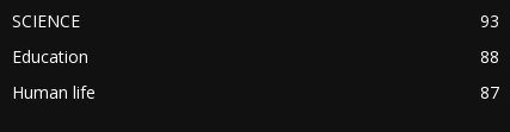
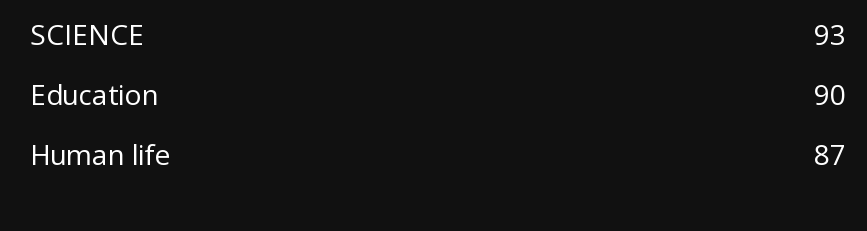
[480,45,499,68] 88 -> [814,76,846,114] 90

